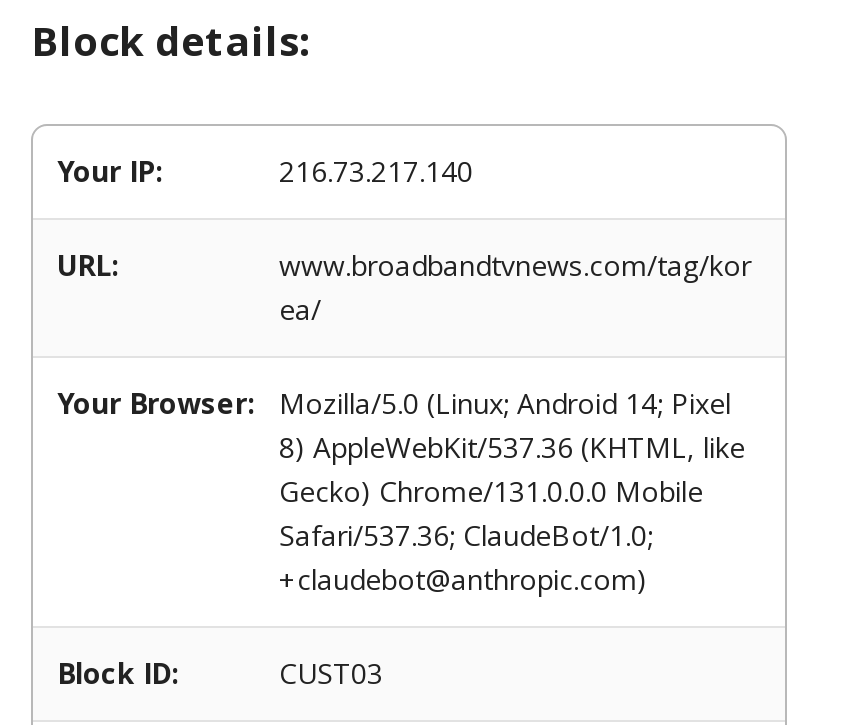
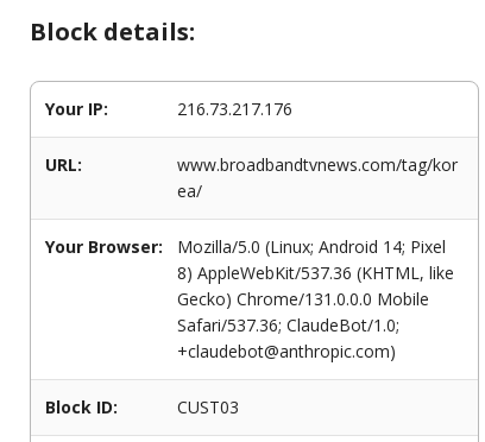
[279,152,473,190] 216.73.217.140 -> [177,97,292,120] 216.73.217.176

